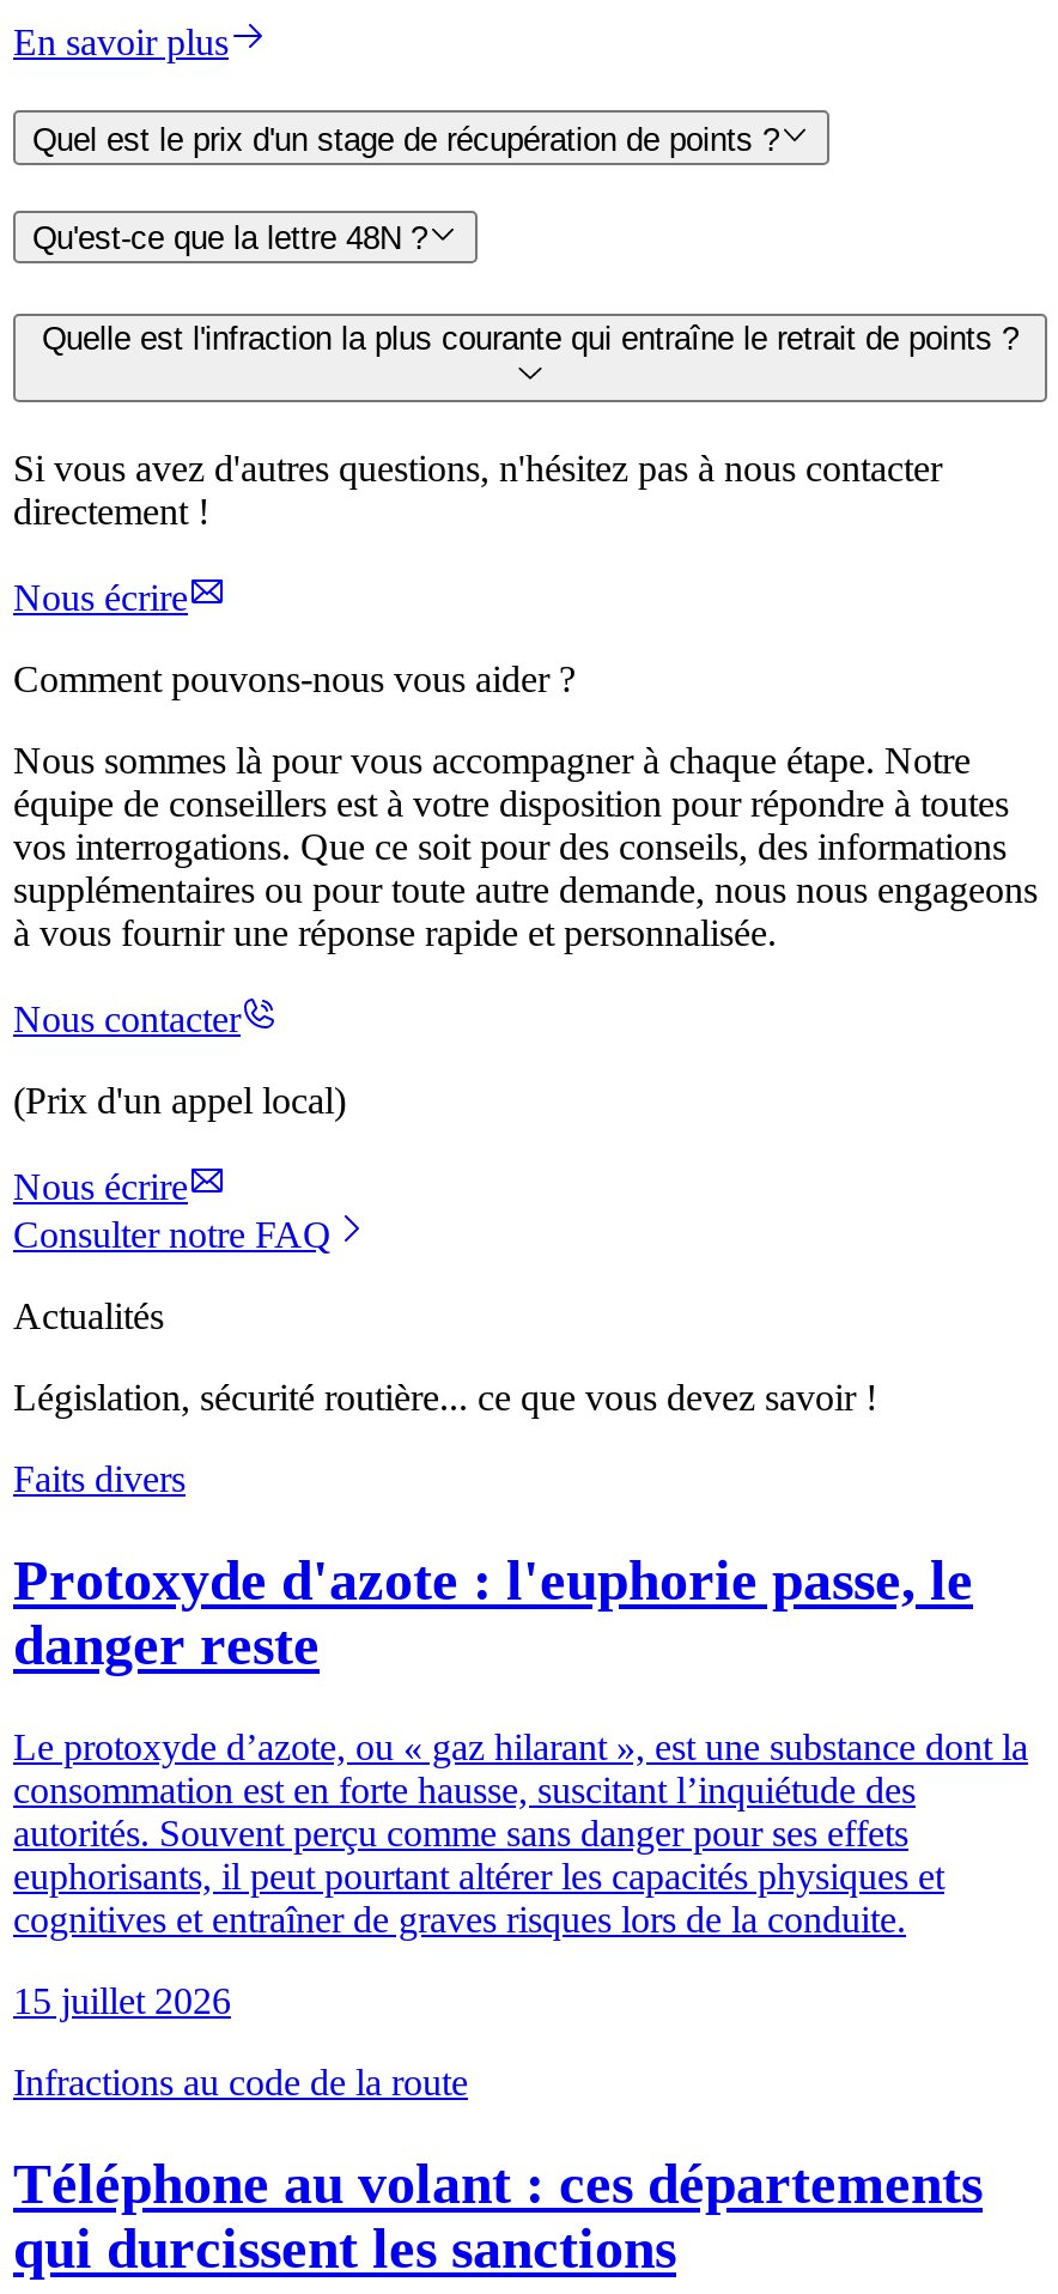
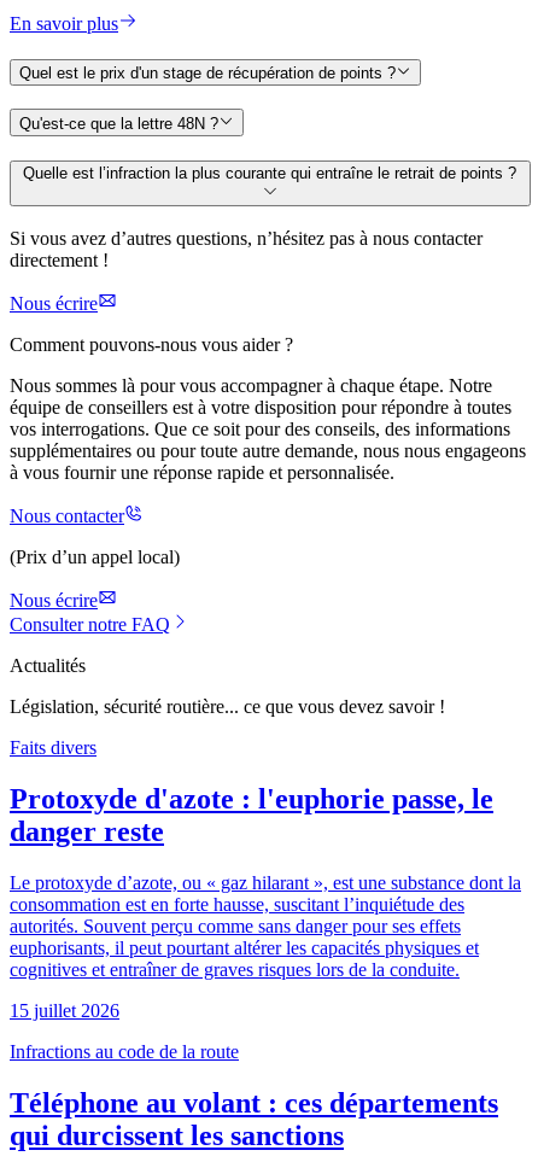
[42,321,1019,357] Quelle est l'infraction la plus courante qui entraîne le retrait de points ? -> [24,165,517,183] Quelle est l’infraction la plus courante qui entraîne le retrait de points ?
[13,448,942,488] Si vous avez d'autres questions, n'hésitez pas à nous contacter -> [10,229,483,249] Si vous avez d’autres questions, n’hésitez pas à nous contacter
[13,1080,346,1120] (Prix d'un appel local) -> [10,547,180,568] (Prix d’un appel local)

